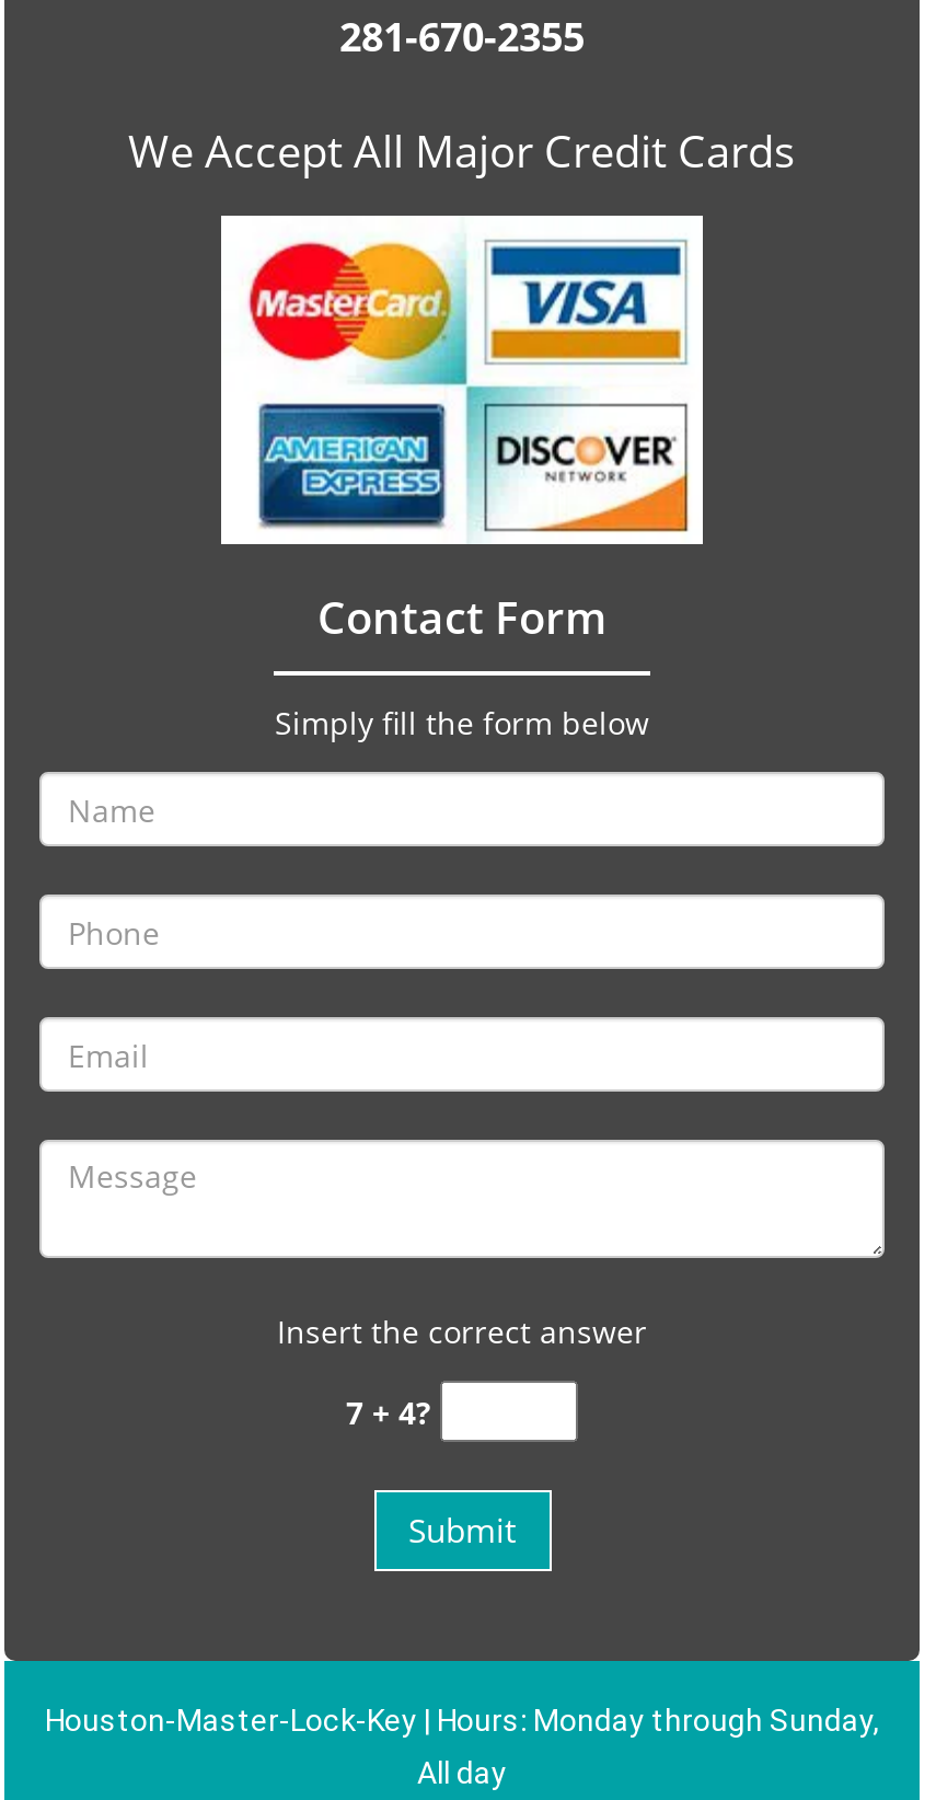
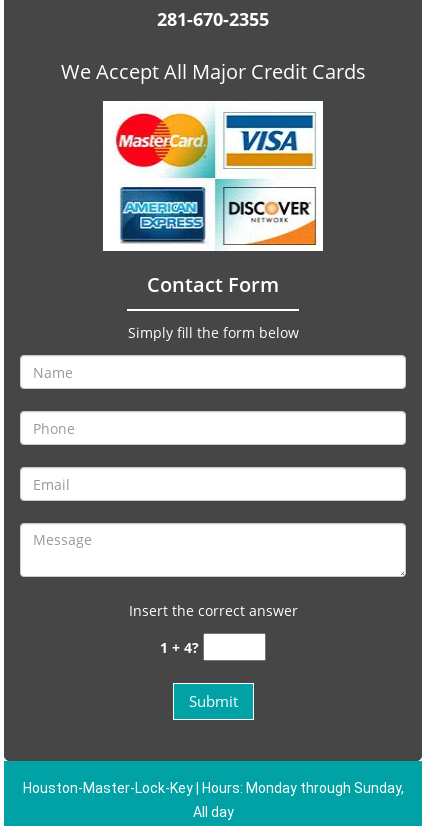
[346,1392,431,1433] 7 + 4? -> [160,638,199,657] 1 + 4?

